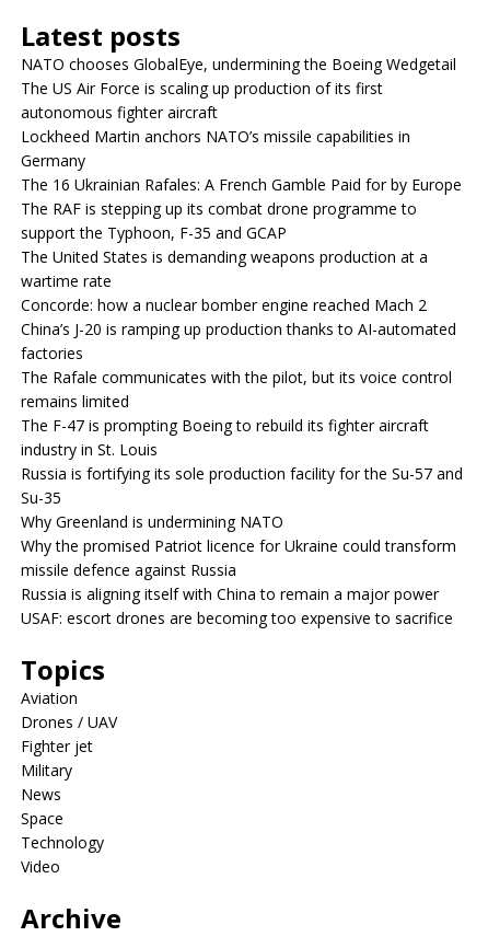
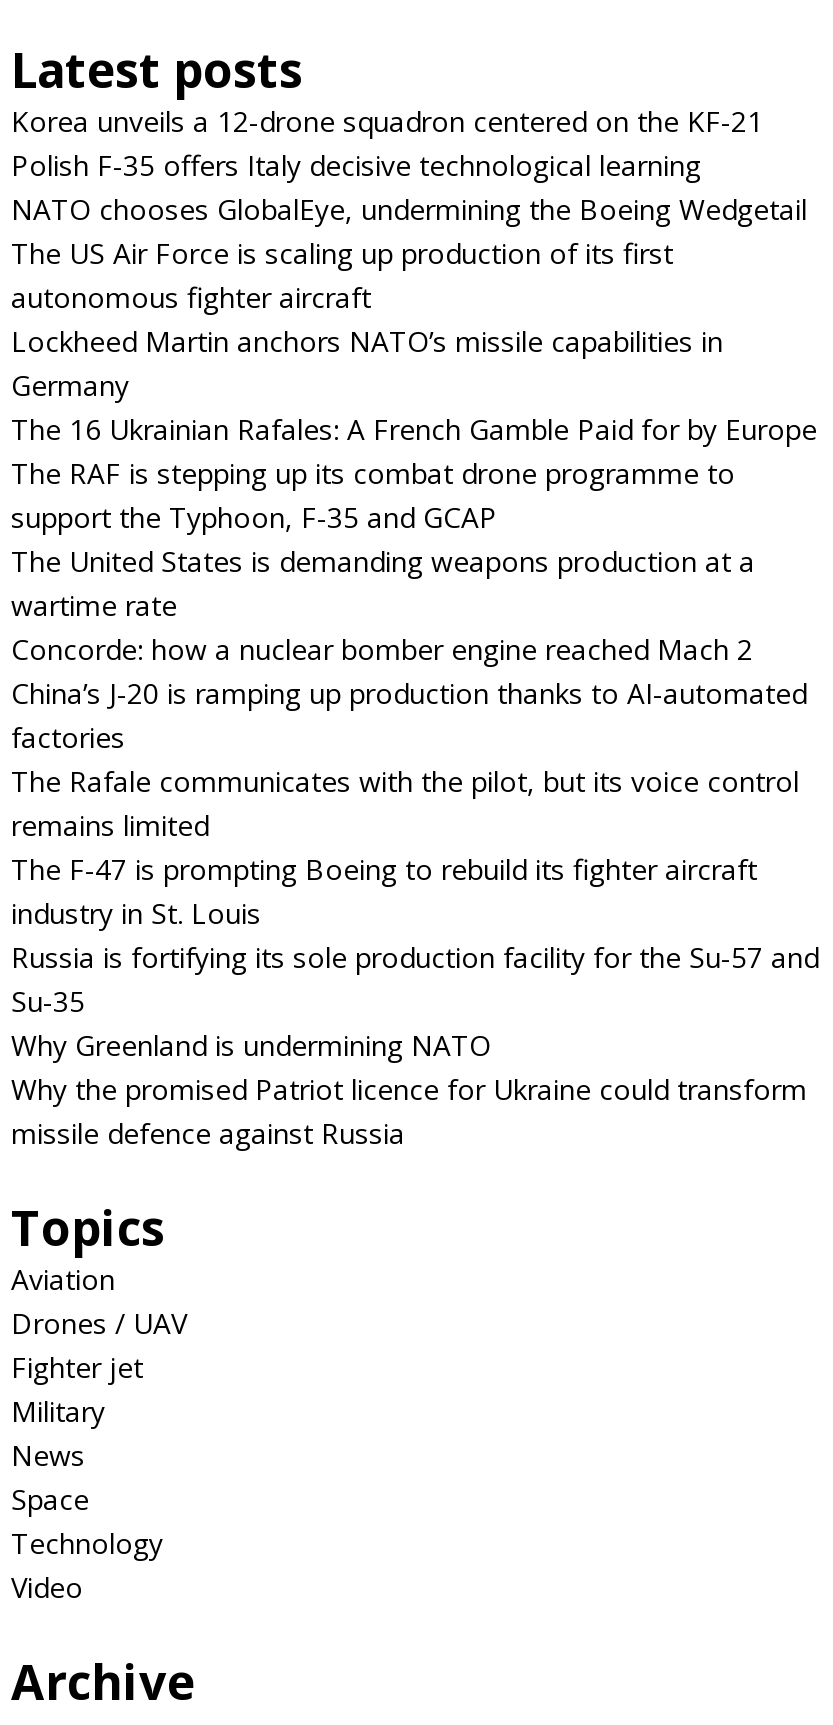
none -> [11,103,763,185] Korea unveils a 12-drone squadron centered on the KF-21 | Polish F-35 offers Italy decisive technological learning
moved [21,54,463,581] -> [11,191,819,1153]: NATO chooses GlobalEye, undermining the Boeing Wedgetail | The US Air Force is scaling up production of its first | autonomous fighter aircraft | ... | Why the promised Patriot licence for Ukraine could transform | missile defence against Russia
[21,584,453,629] Russia is aligning itself with China to remain a major power | USAF: escort drones are becoming too expensive to sacrifice -> none

